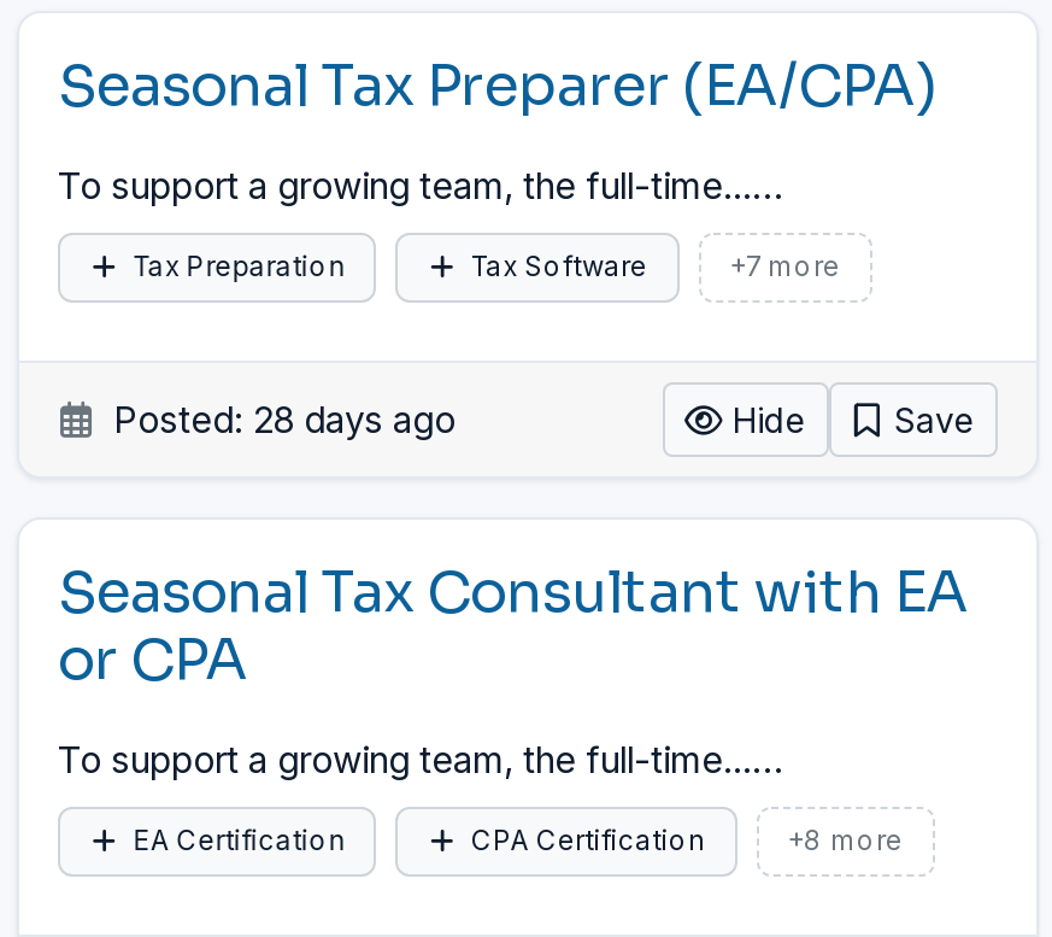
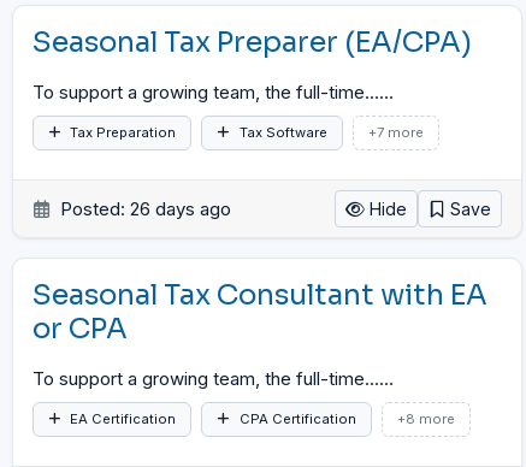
[104,397,456,443] Posted: 28 days ago -> [55,197,231,220] Posted: 26 days ago

